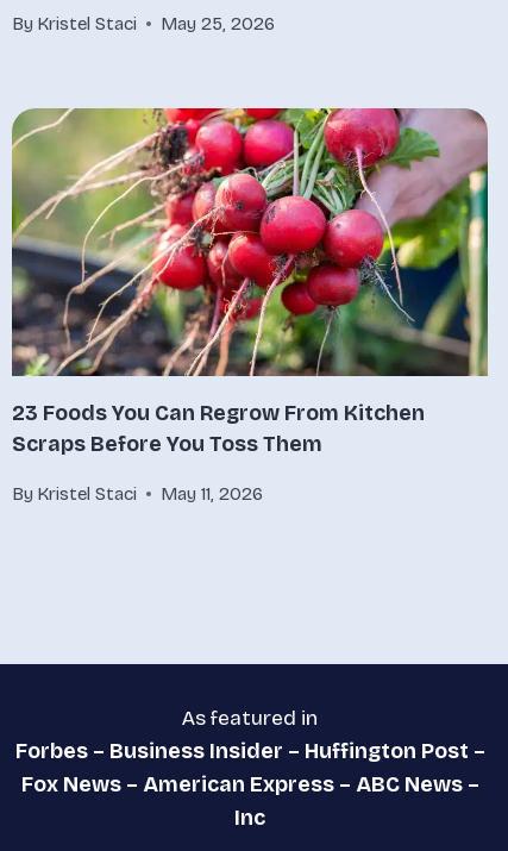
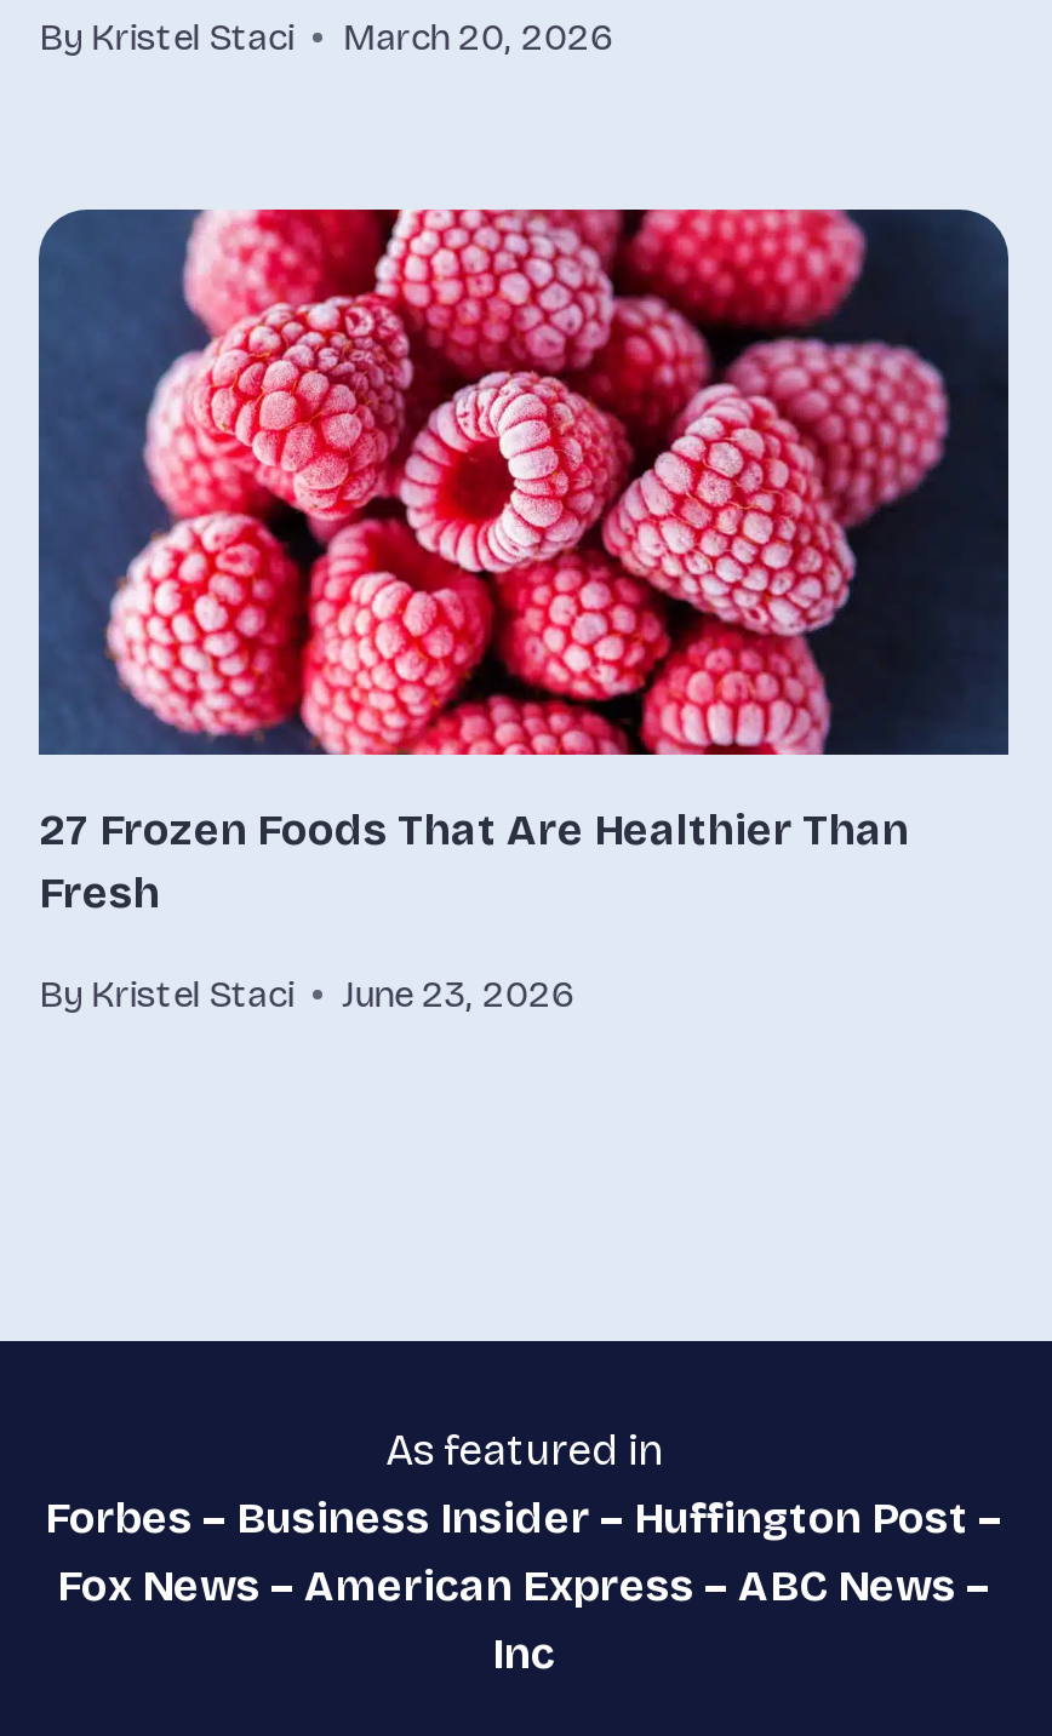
[12,13,275,35] By Kristel Staci May 25, 2026 -> [39,16,611,60] By Kristel Staci March 20, 2026
[11,107,489,457] [image] | 23 Foods You Can Regrow From Kitchen | Scraps Before You Toss Them -> [36,207,1011,920] [image] | 27 Frozen Foods That Are Healthier Than | Fresh
[12,483,263,504] By Kristel Staci May 11, 2026 -> [39,972,573,1015] By Kristel Staci June 23, 2026

